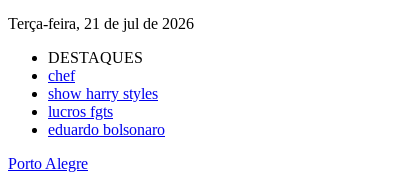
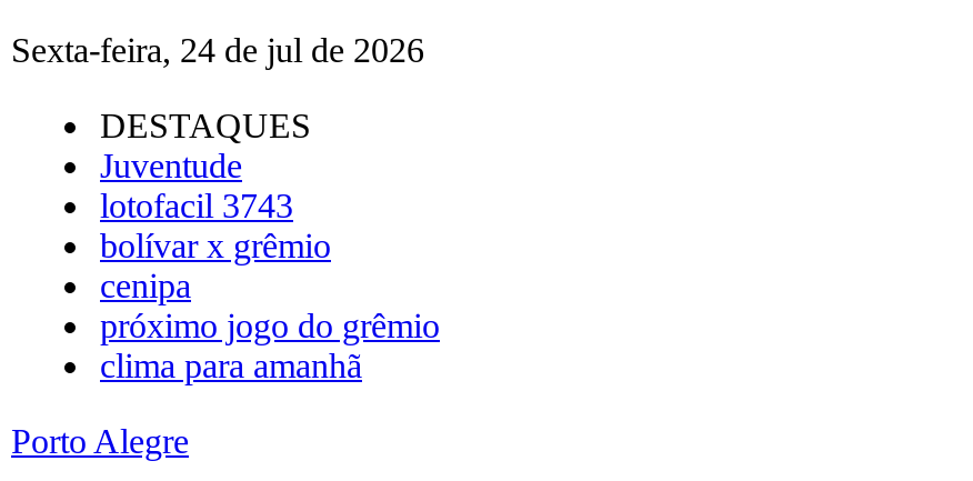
[8,15,194,32] Terça-feira, 21 de jul de 2026 -> [11,31,424,69] Sexta-feira, 24 de jul de 2026
[48,67,165,138] chef | show harry styles | lucros fgts | eduardo bolsonaro -> [100,147,440,384] Juventude | lotofacil 3743 | bolívar x grêmio | cenipa | próximo jogo do grêmio | clima para amanhã

